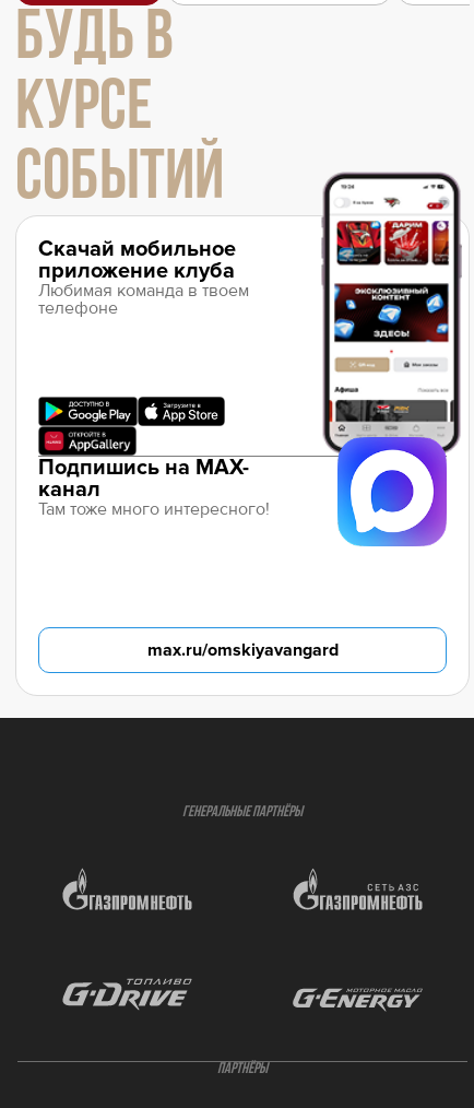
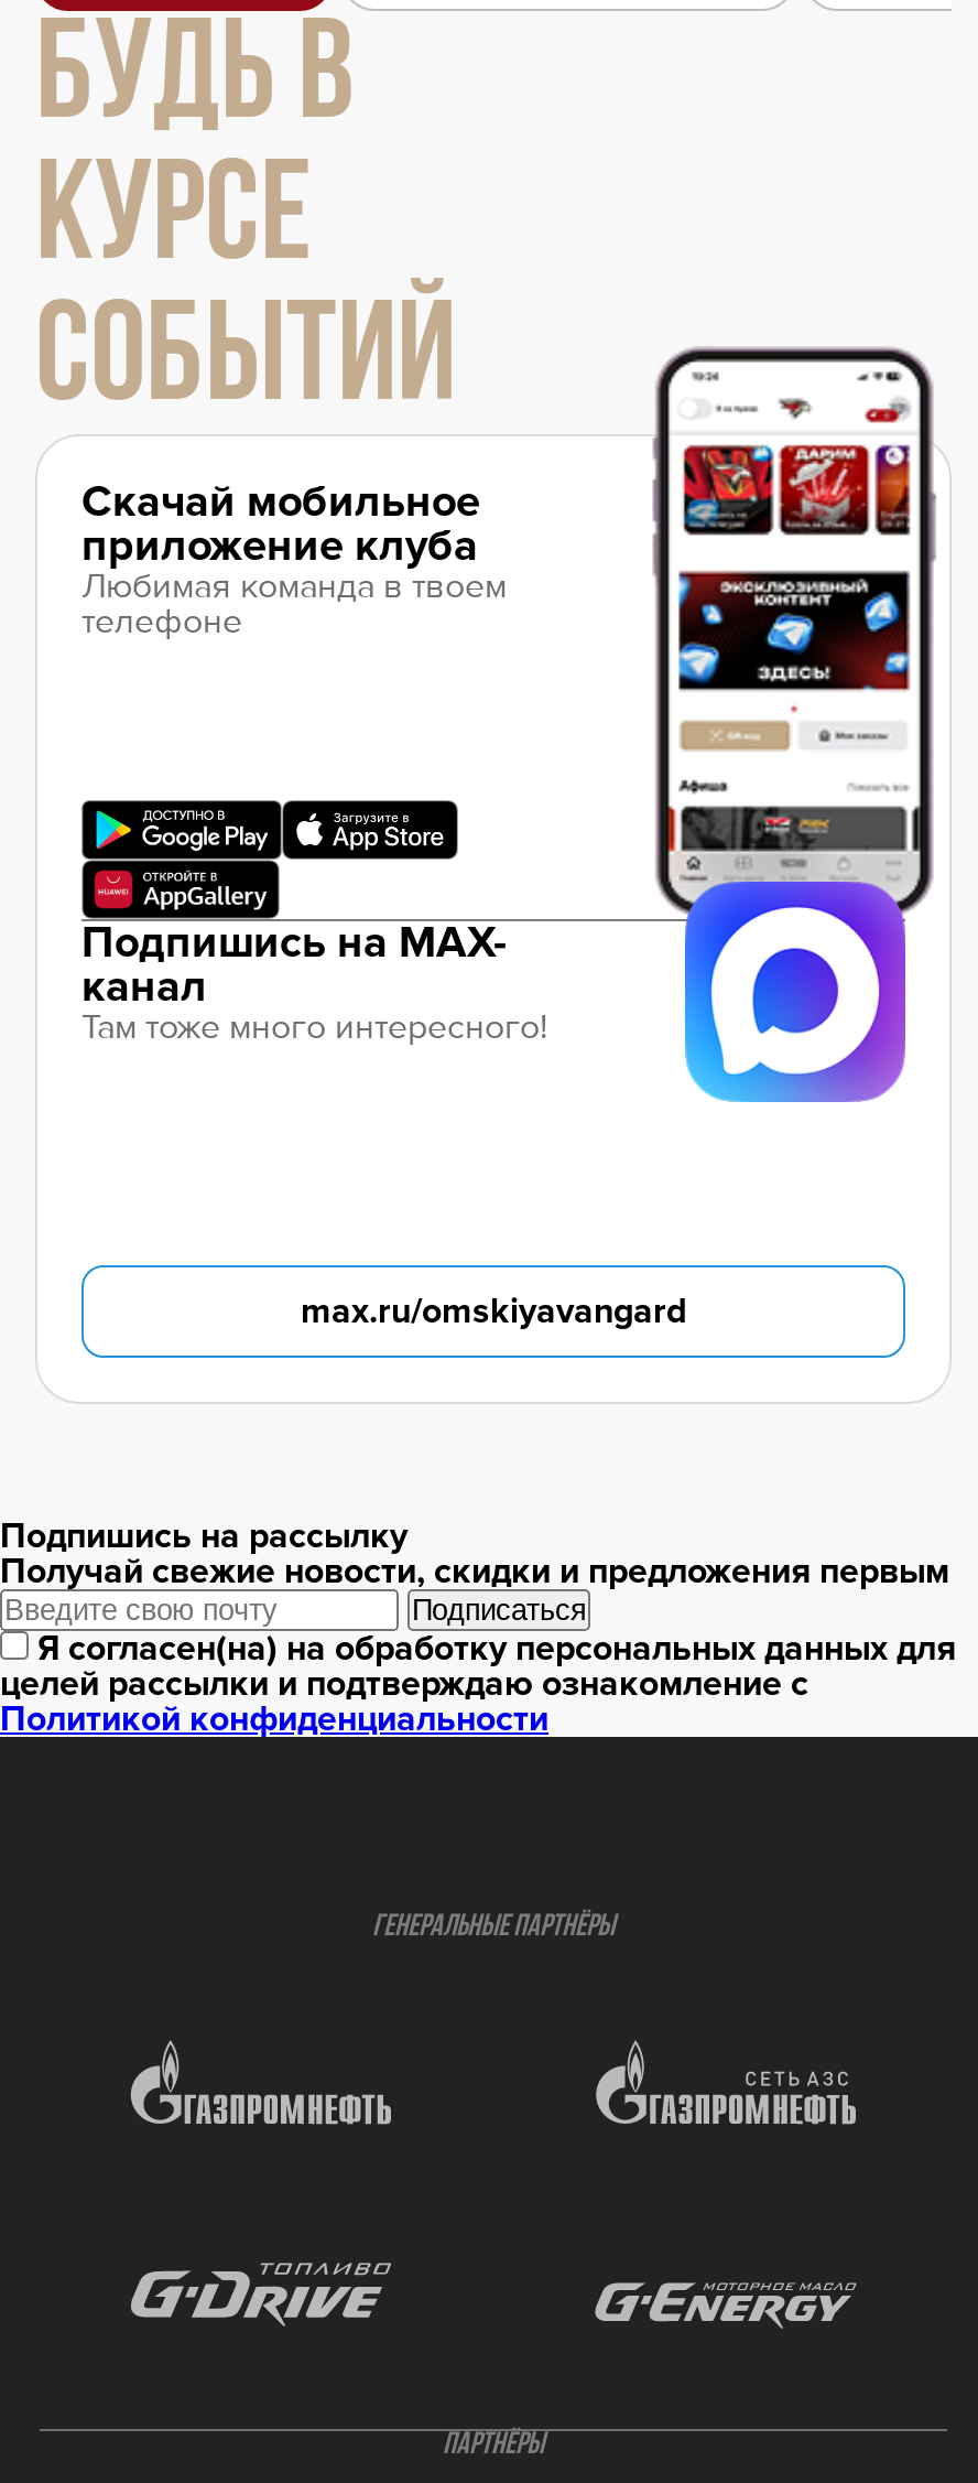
none -> [0,1514,956,1741] Подпишись на рассылку | Получай свежие новости, скидки и предложения первым | Подписаться | Я согласен(на) на обработку персональных данных для | целей рассылки и подтверждаю ознакомление с | Политикой конфиденциальности

